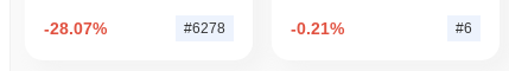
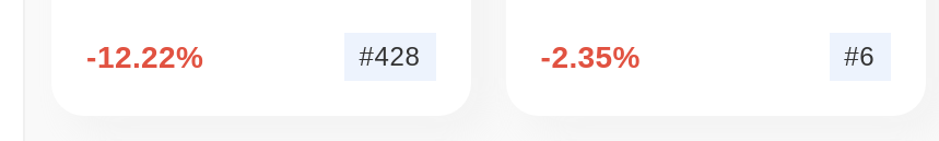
[44,18,225,37] -28.07% | #6278 -> [86,38,420,73] -12.22% | #428
[290,18,344,37] -0.21% -> [541,38,639,73] -2.35%

